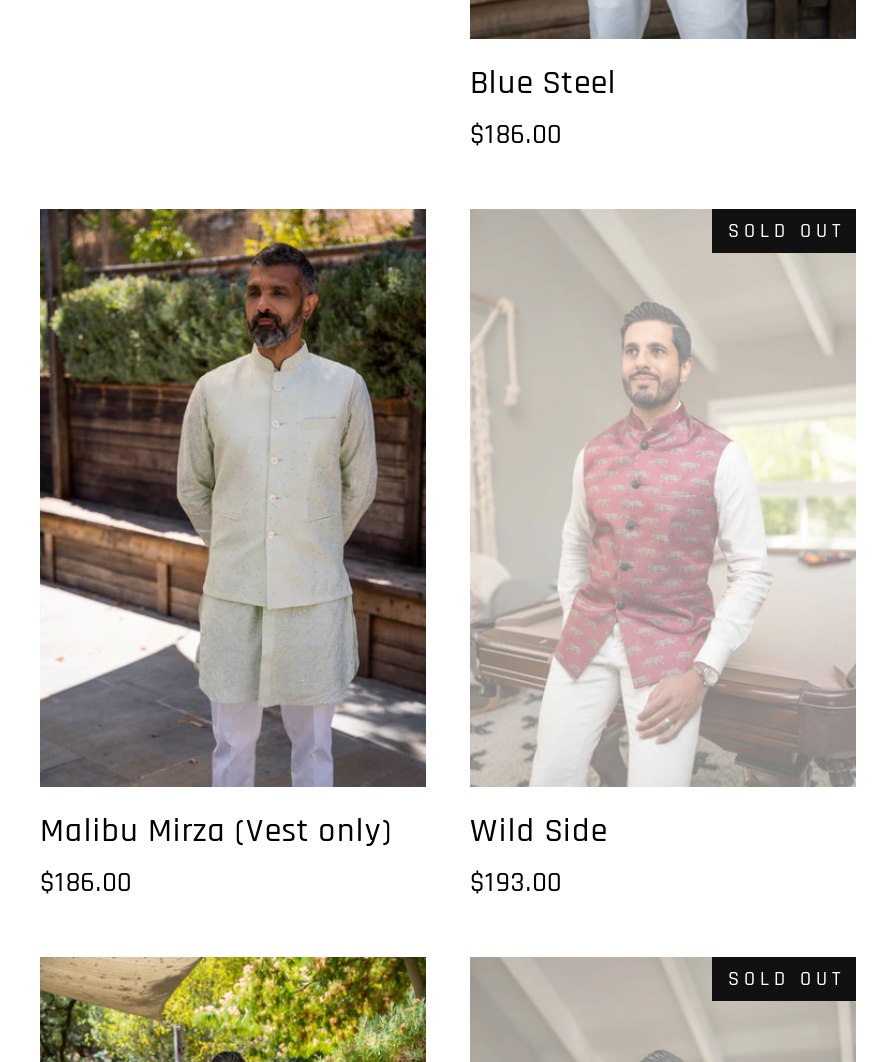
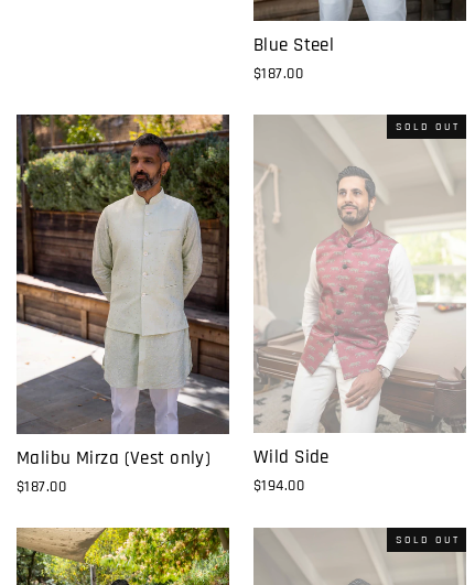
[470,116,562,152] $186.00 -> [253,64,303,84] $187.00
[40,865,132,901] $186.00 -> [17,476,66,496] $187.00
[470,865,562,901] $193.00 -> [253,476,304,496] $194.00

